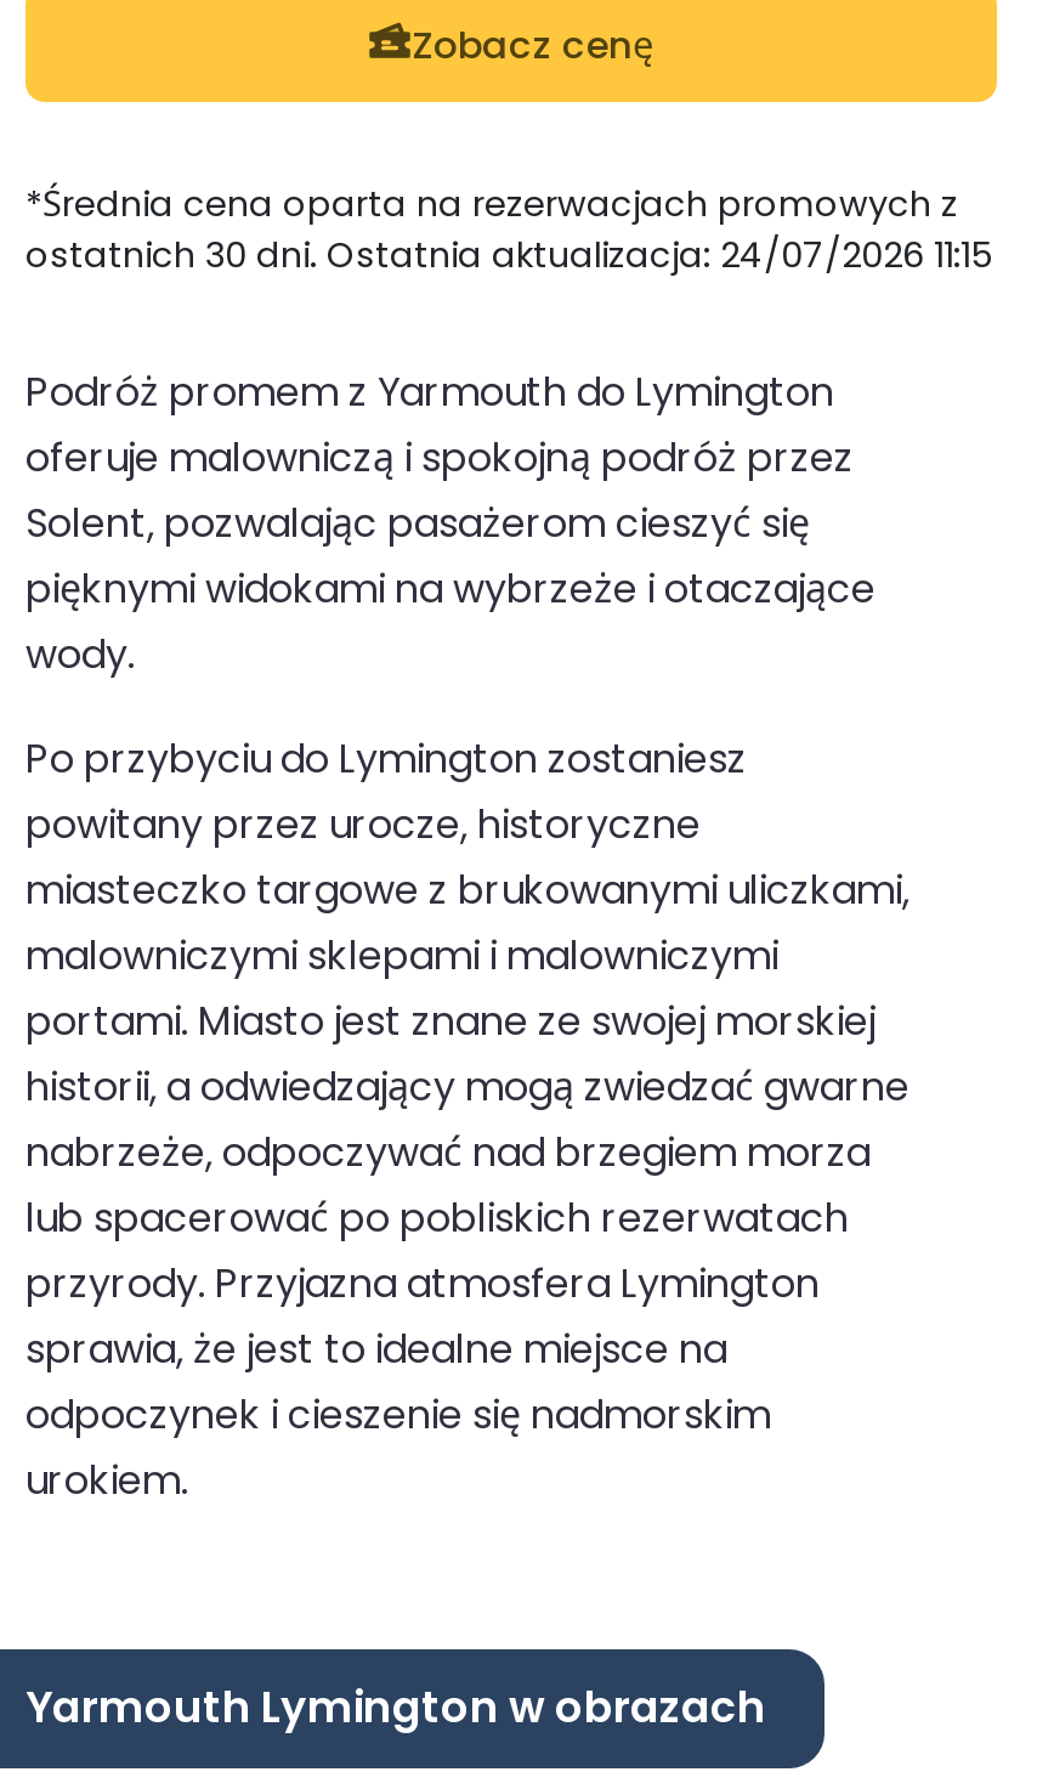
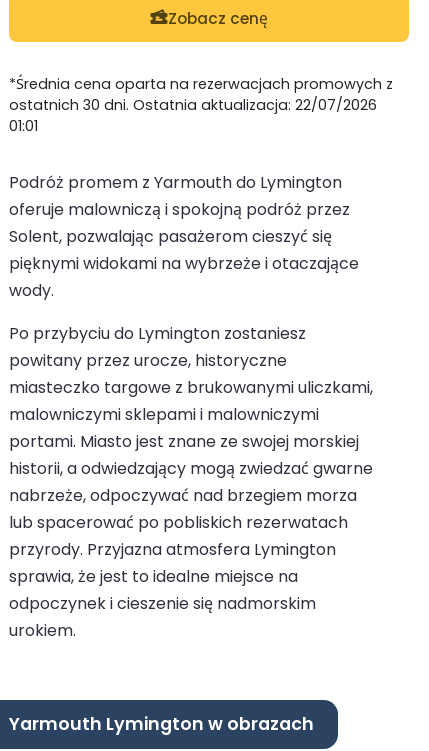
[25,231,994,279] ostatnich 30 dni. Ostatnia aktualizacja: 24/07/2026 11:15 -> [9,95,377,136] ostatnich 30 dni. Ostatnia aktualizacja: 22/07/2026 | 01:01

